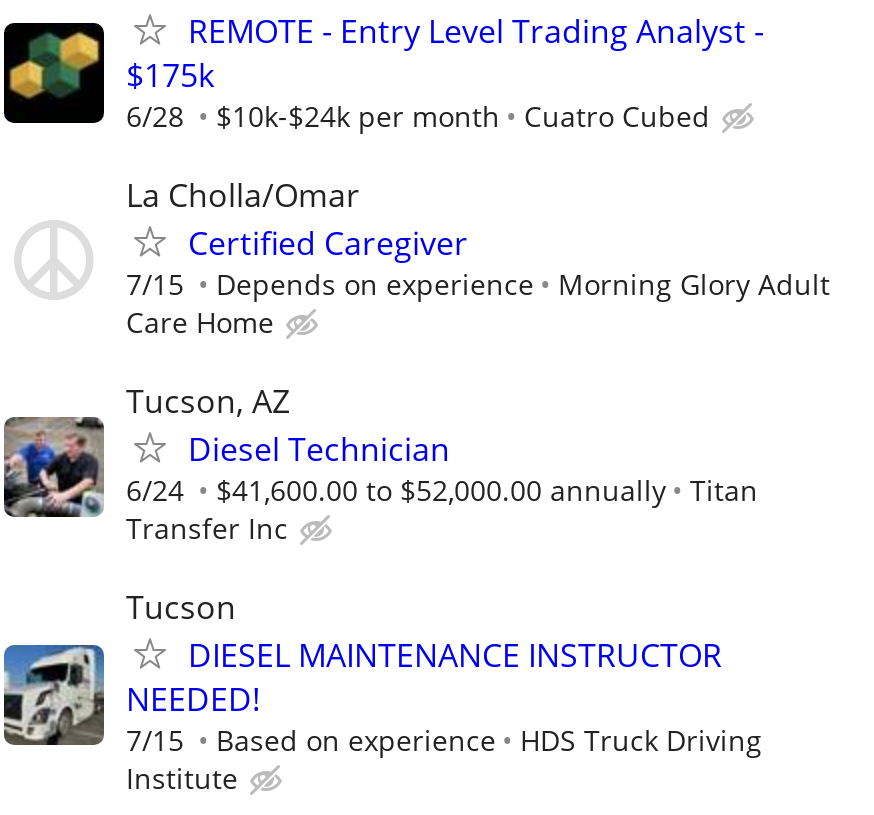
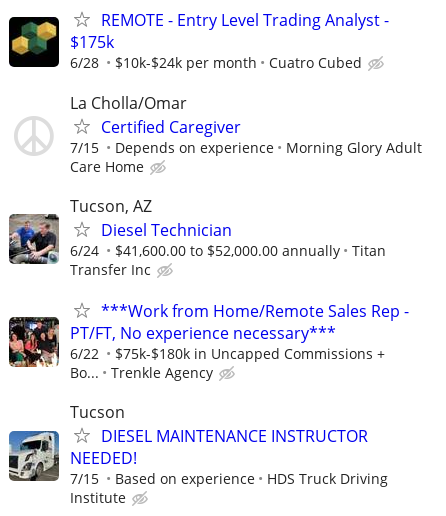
none -> [9,300,409,382] [image] | ***Work from Home/Remote Sales Rep - | PT/FT, No experience necessary*** | 6/22 | $75k-$180k in Uncapped Commissions + | Bo... | Trenkle Agency

